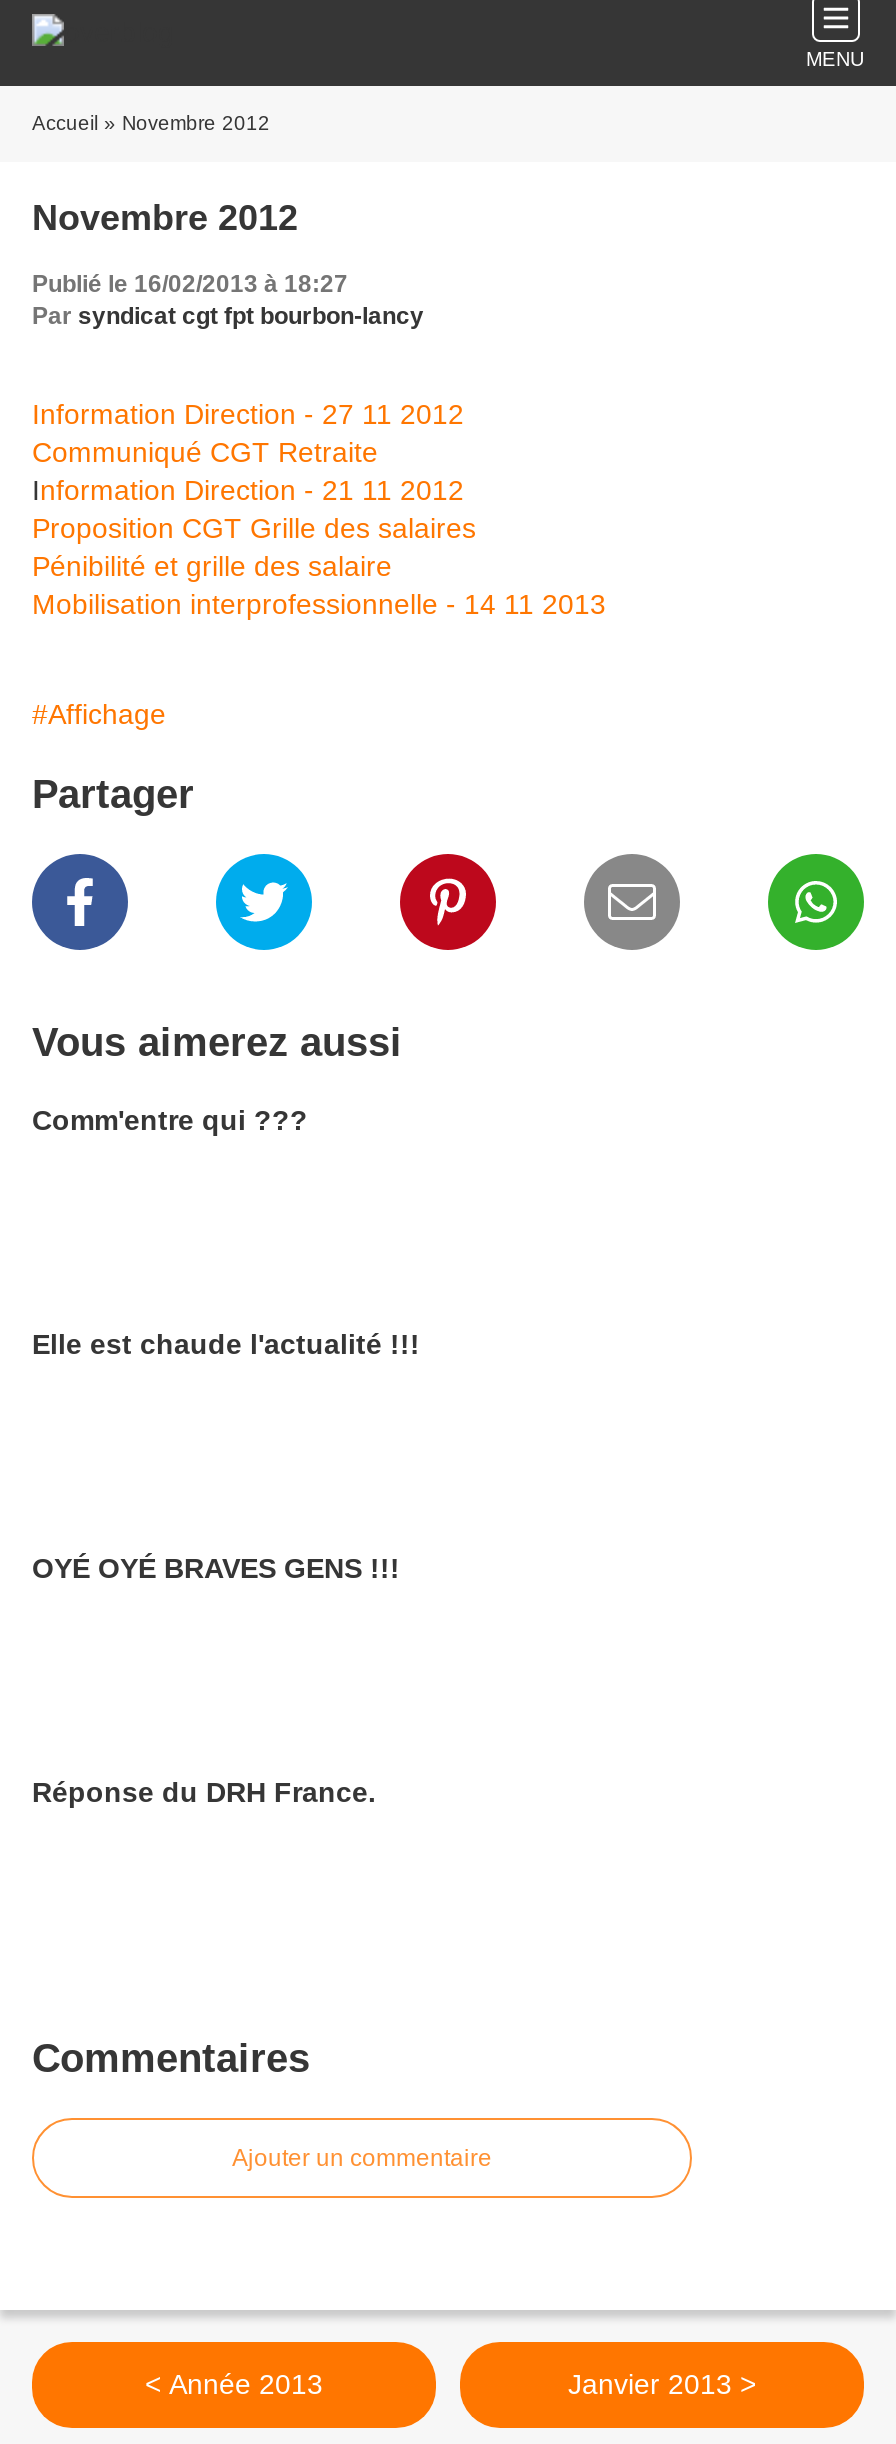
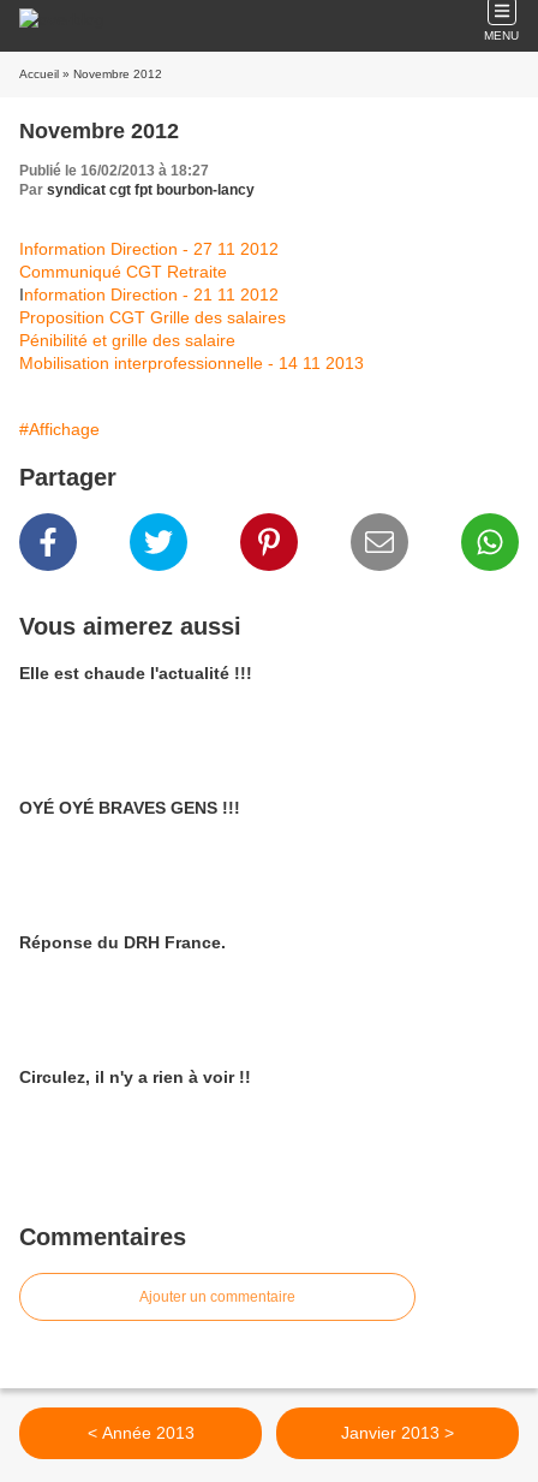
[32,1104,308,1136] Comm'entre qui ??? -> none
moved [32,1328,420,1808] -> [19,663,252,952]: Elle est chaude l'actualité !!! | OYÉ OYÉ BRAVES GENS !!! | Réponse du DRH France.
none -> [19,1067,251,1087] Circulez, il n'y a rien à voir !!

